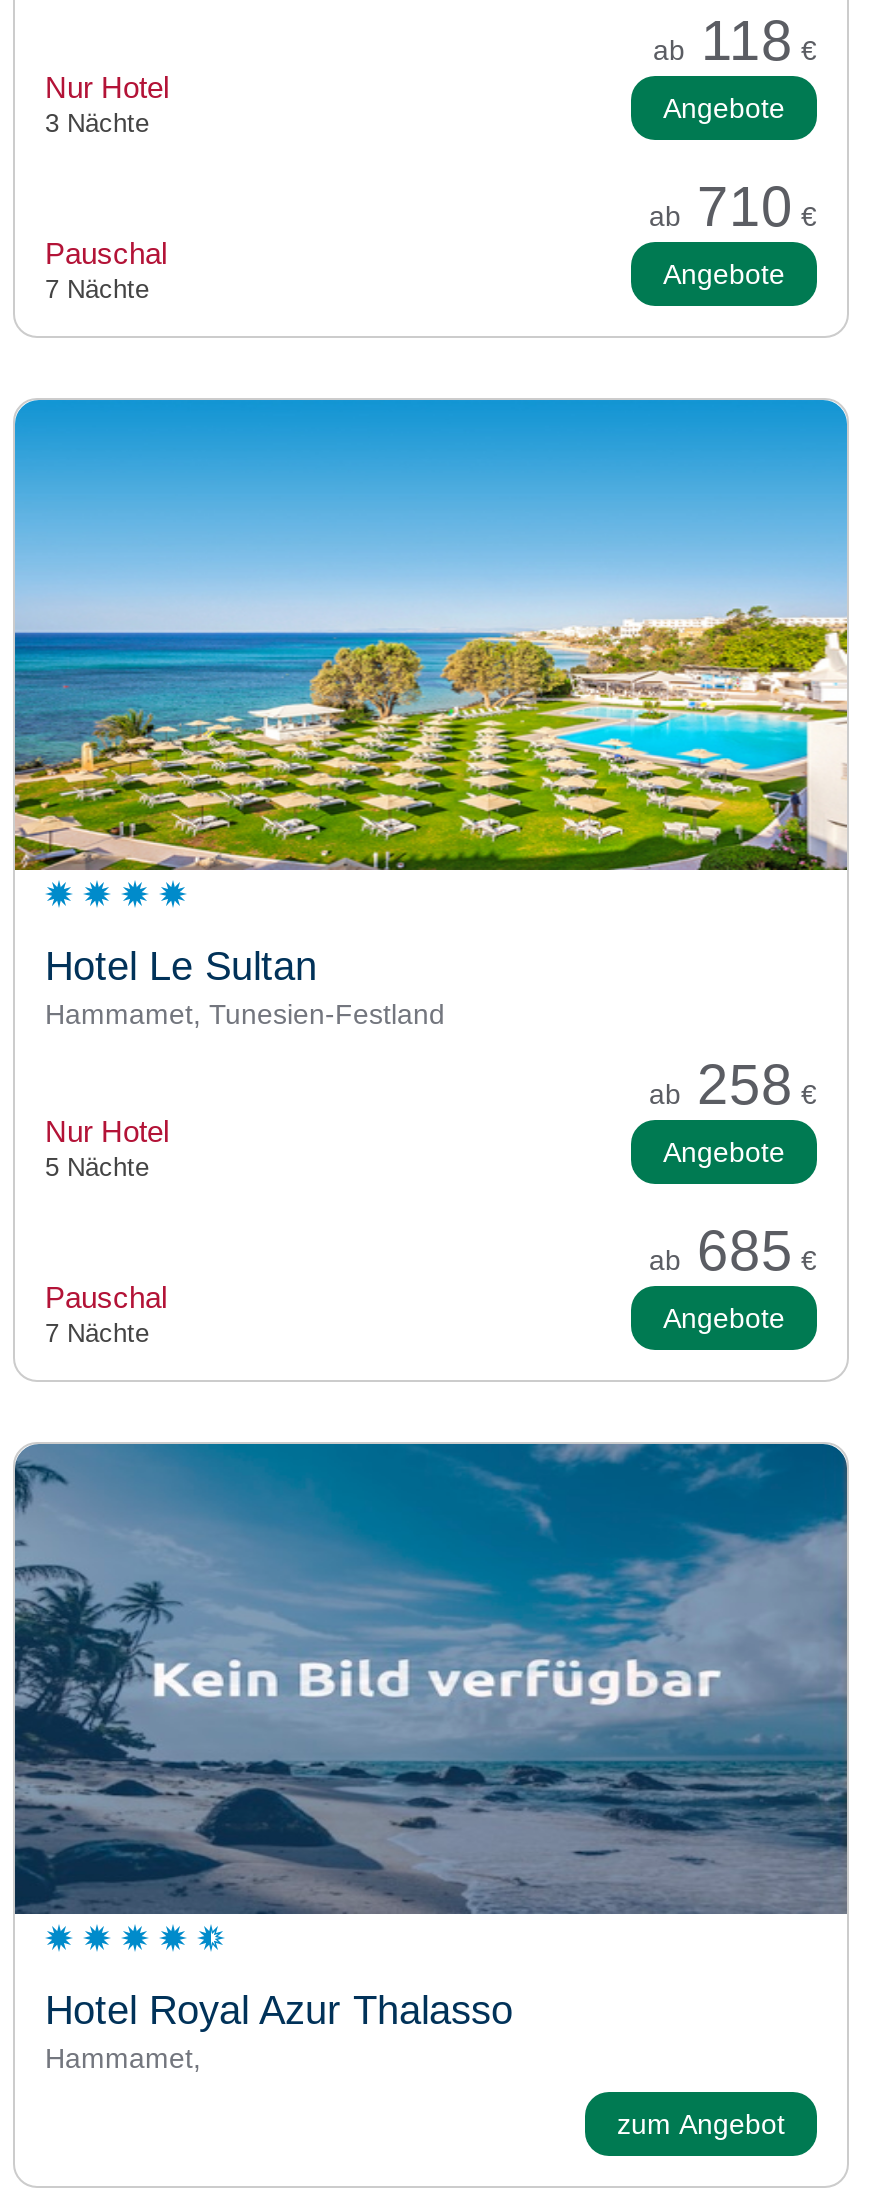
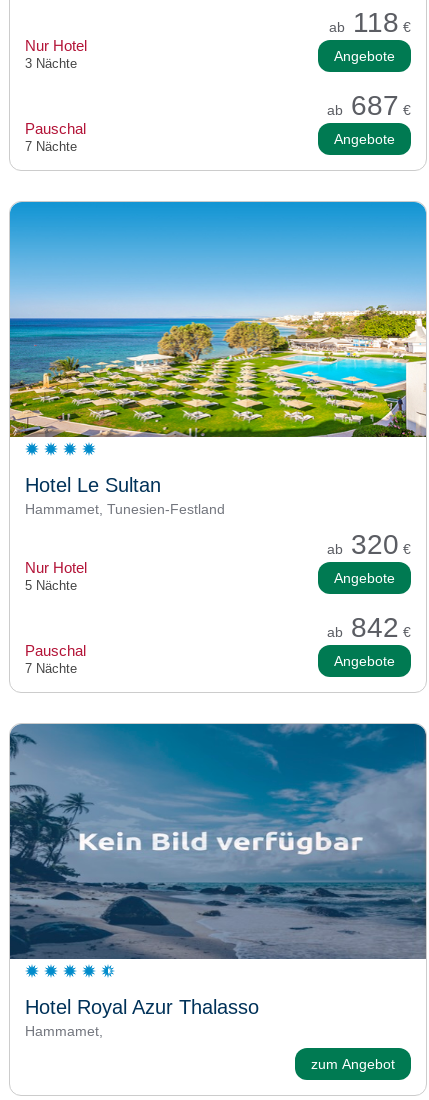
[649,175,817,237] ab 710 € -> [327,90,411,121] ab 687 €
[649,1053,817,1115] ab 258 € -> [327,529,411,560] ab 320 €
[649,1219,817,1281] ab 685 € -> [327,612,411,643] ab 842 €

